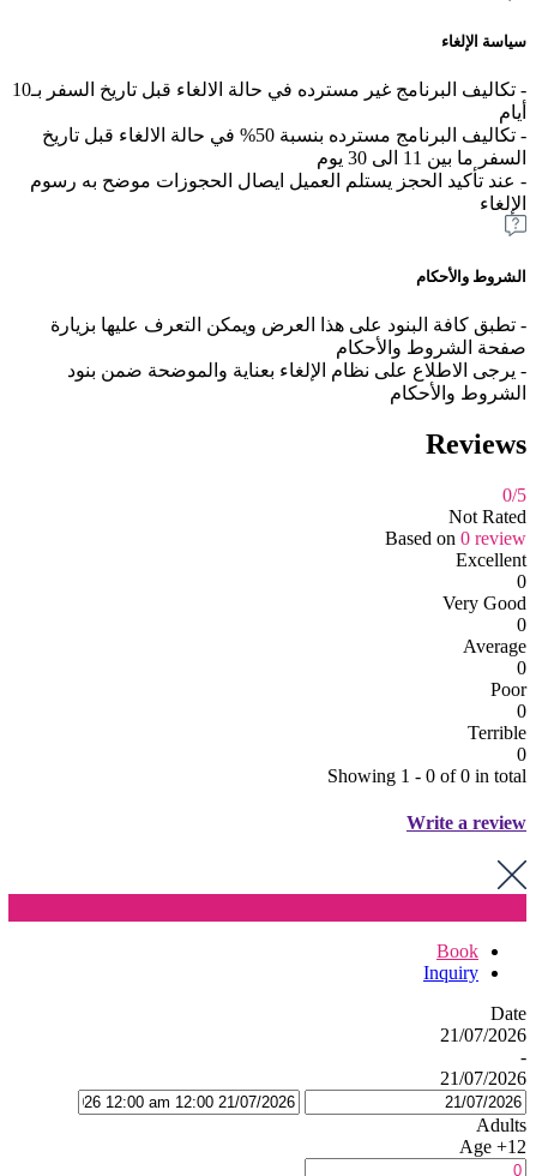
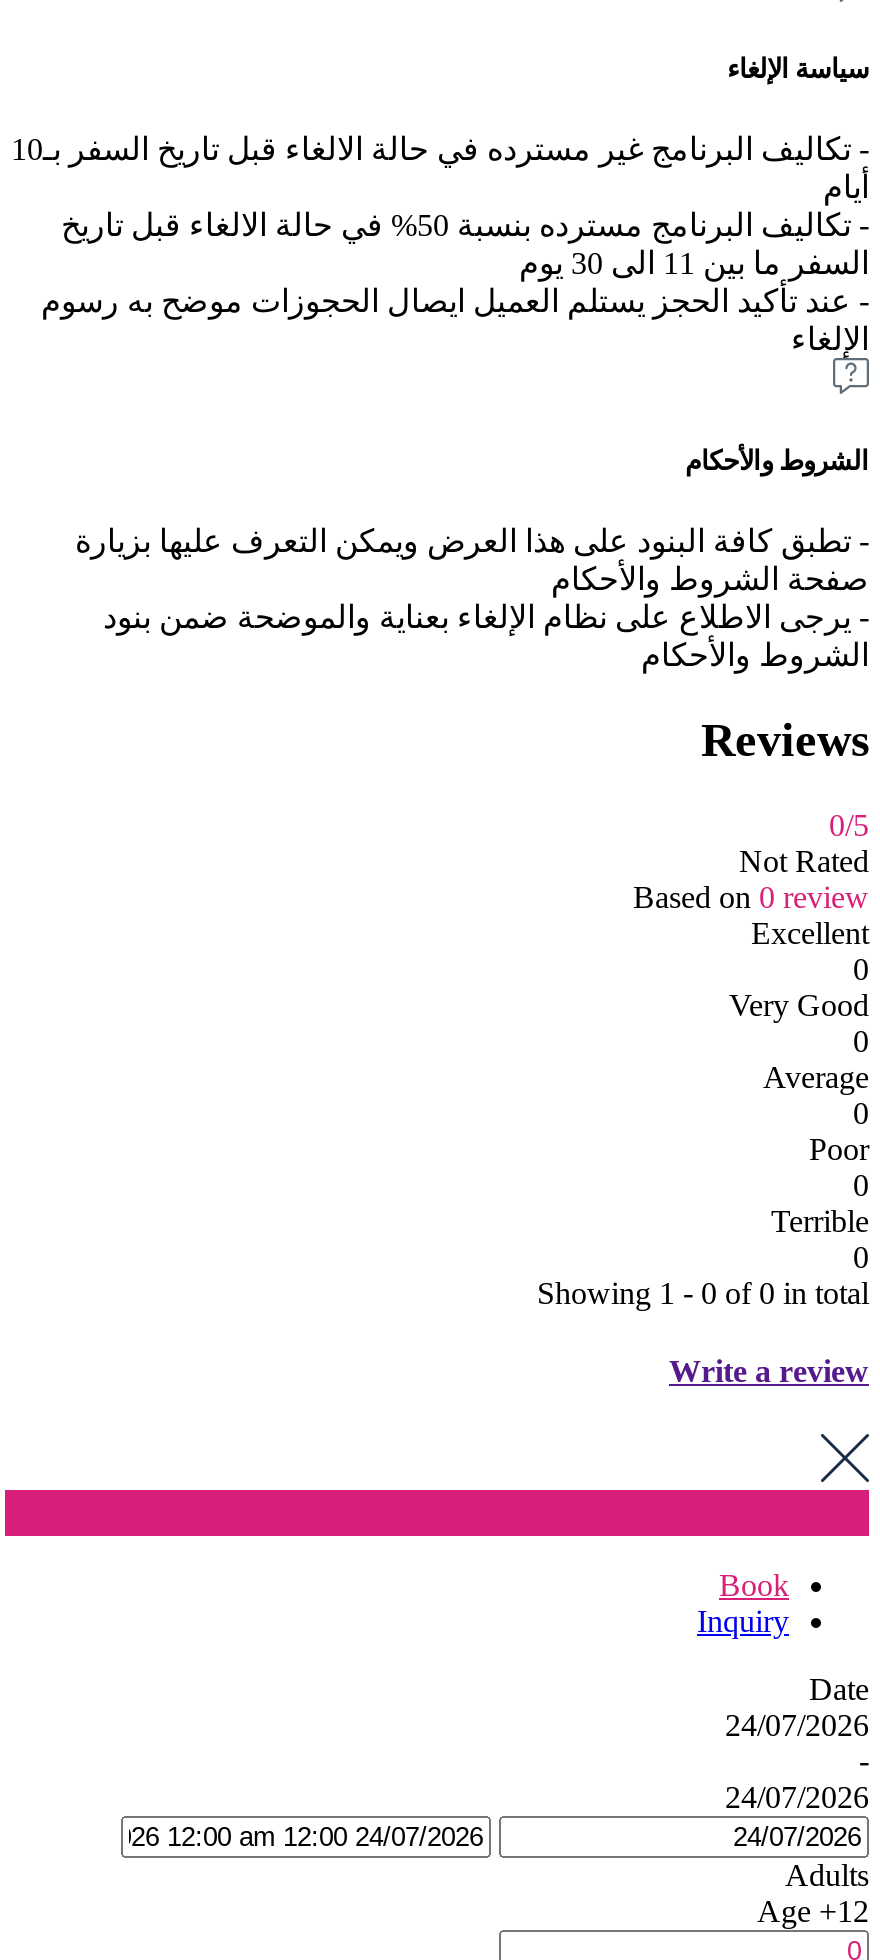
[440,1024,526,1045] 21/07/2026 -> [725,1707,869,1741] 24/07/2026
[440,1068,526,1088] 21/07/2026 -> [725,1779,869,1813] 24/07/2026

